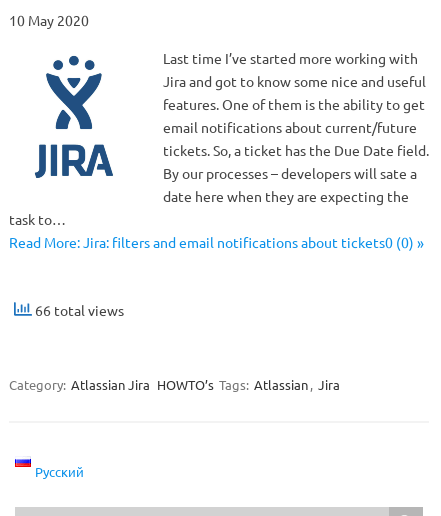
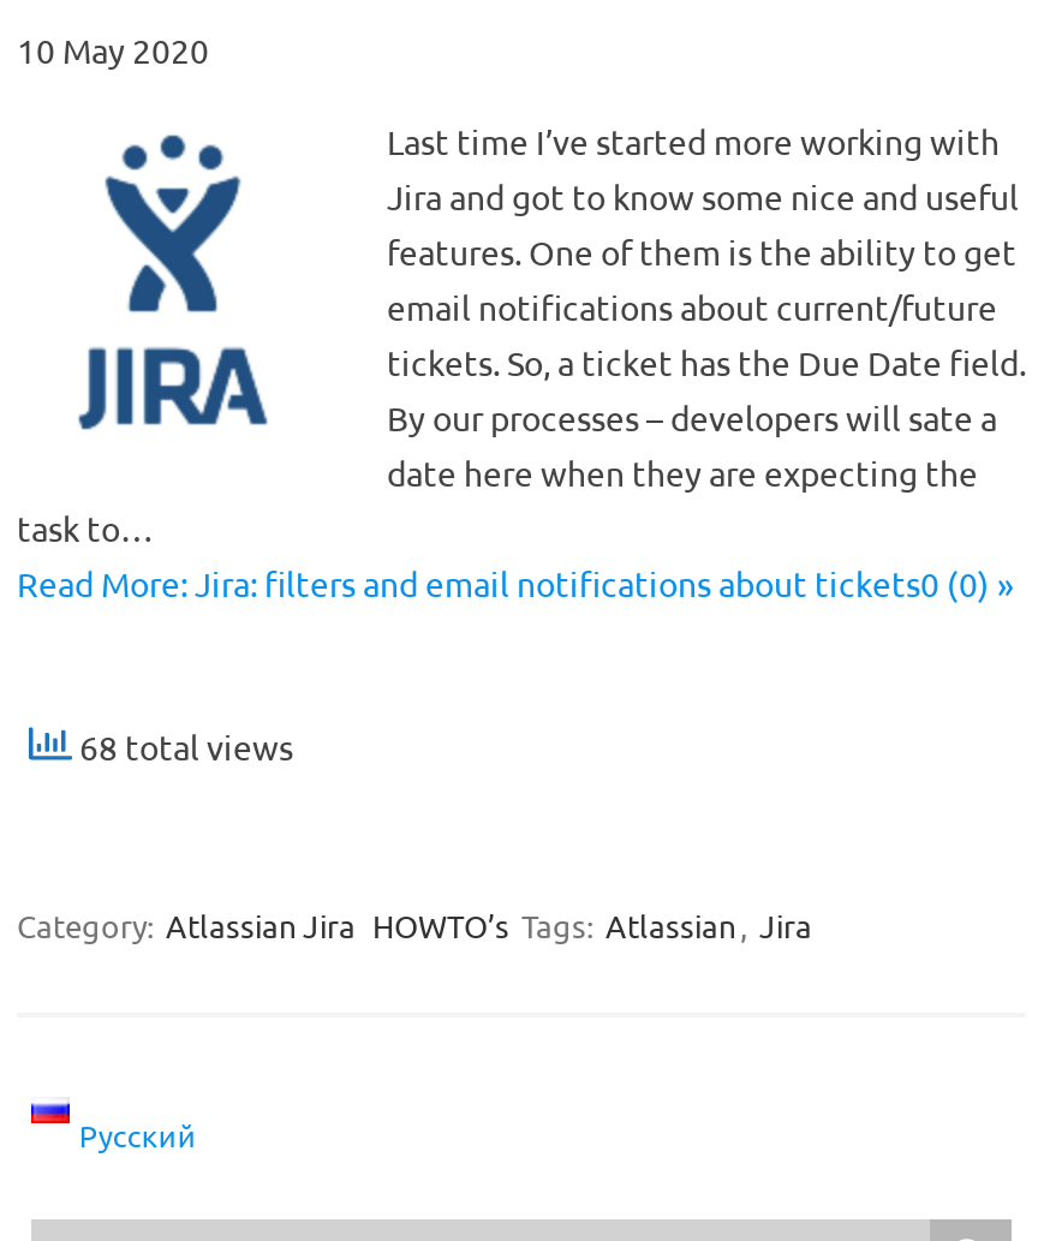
[32,301,124,319] 66 total views -> [72,724,293,768] 68 total views

